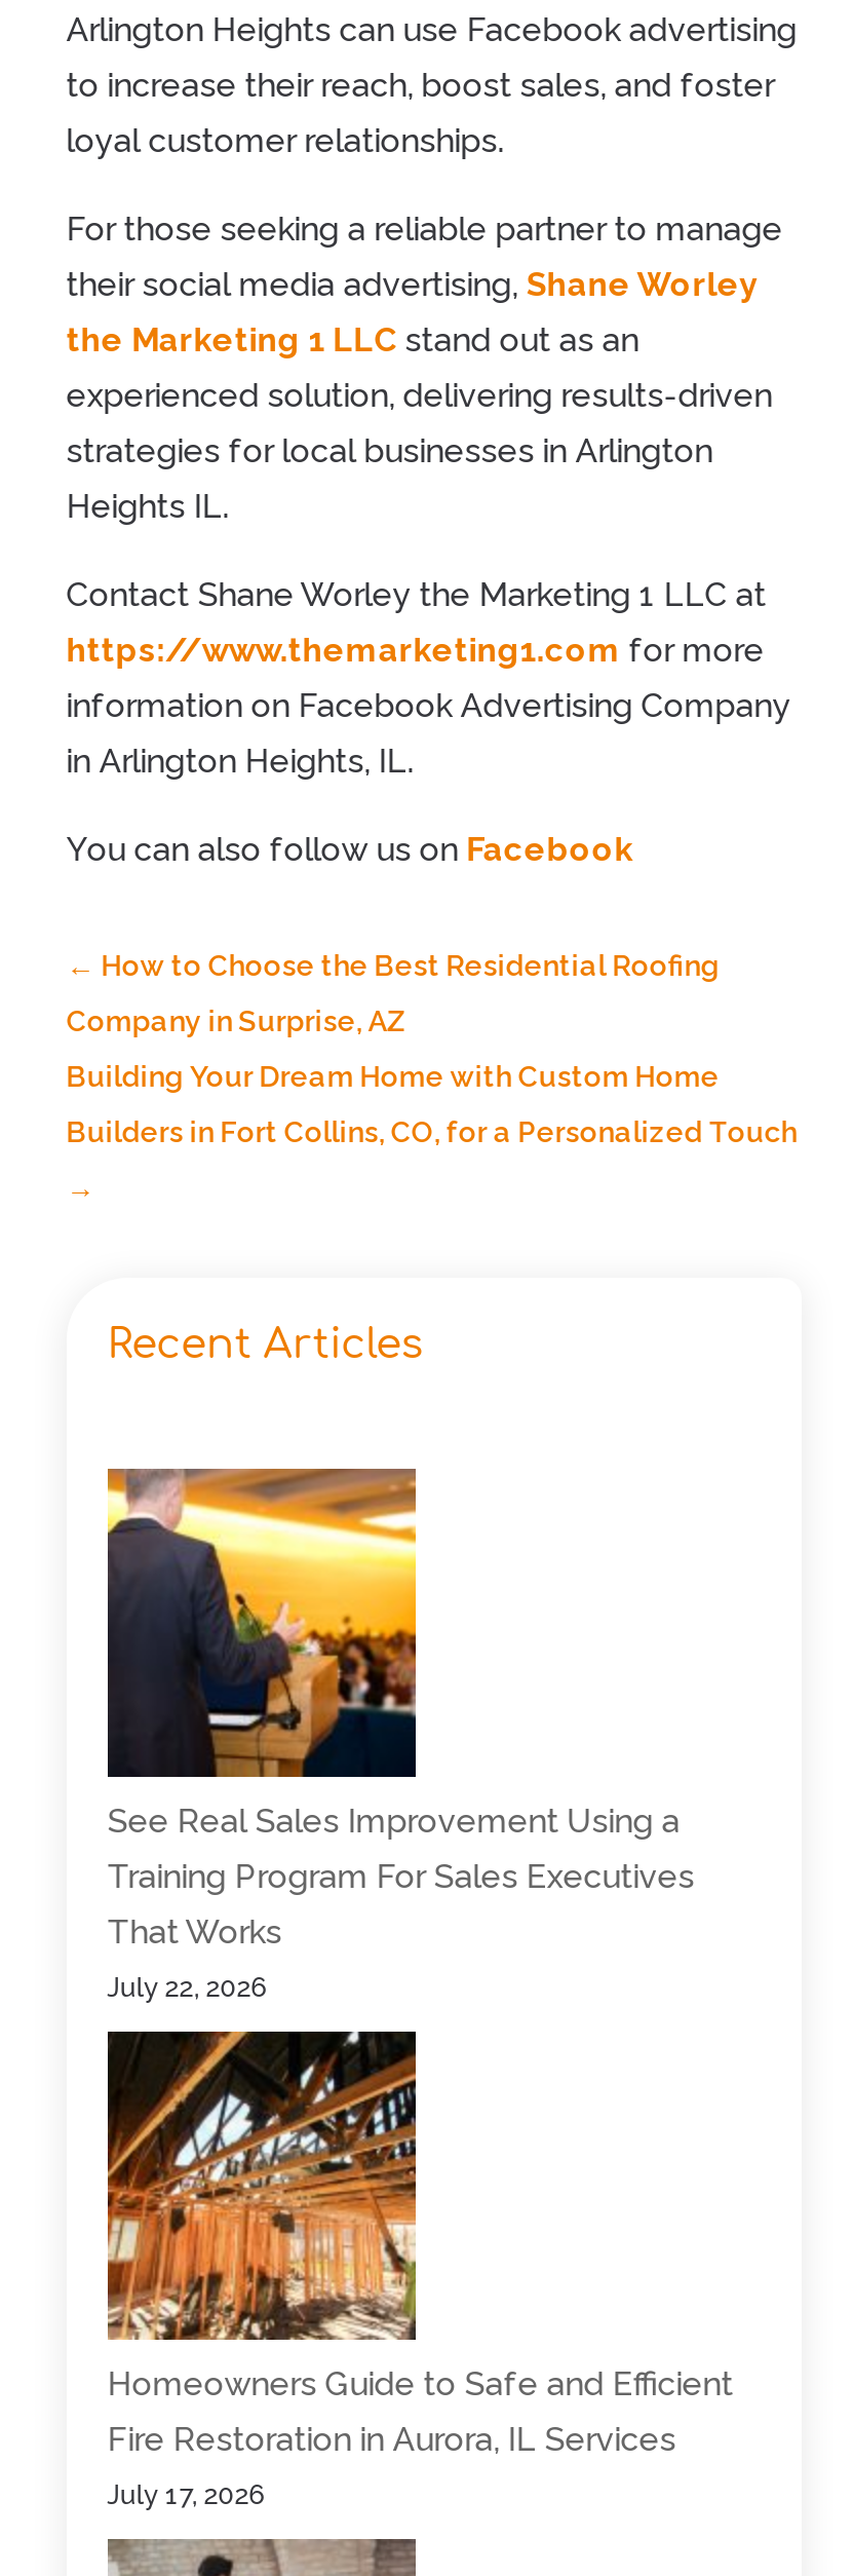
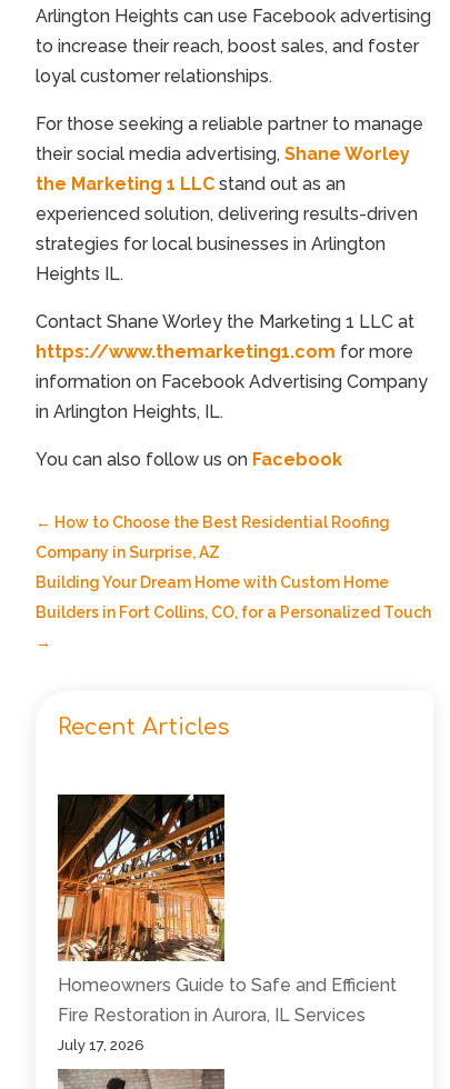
[106,1467,695,2002] [image] | See Real Sales Improvement Using a | Training Program For Sales Executives | That Works | July 22, 2026 -> none

